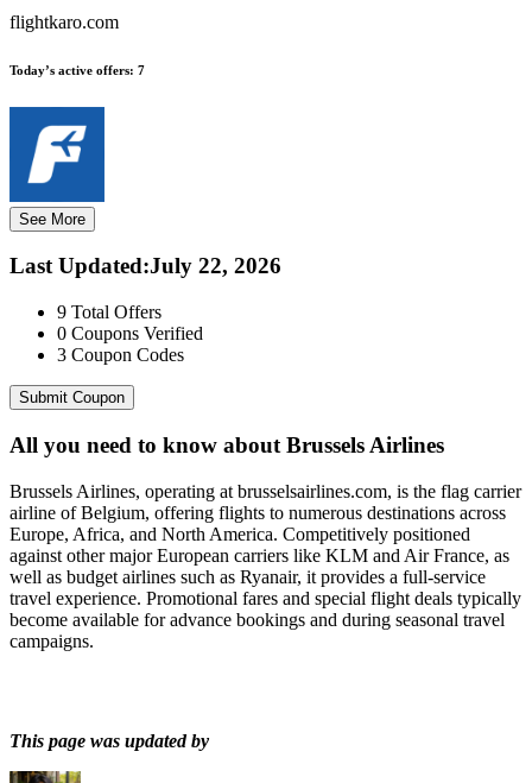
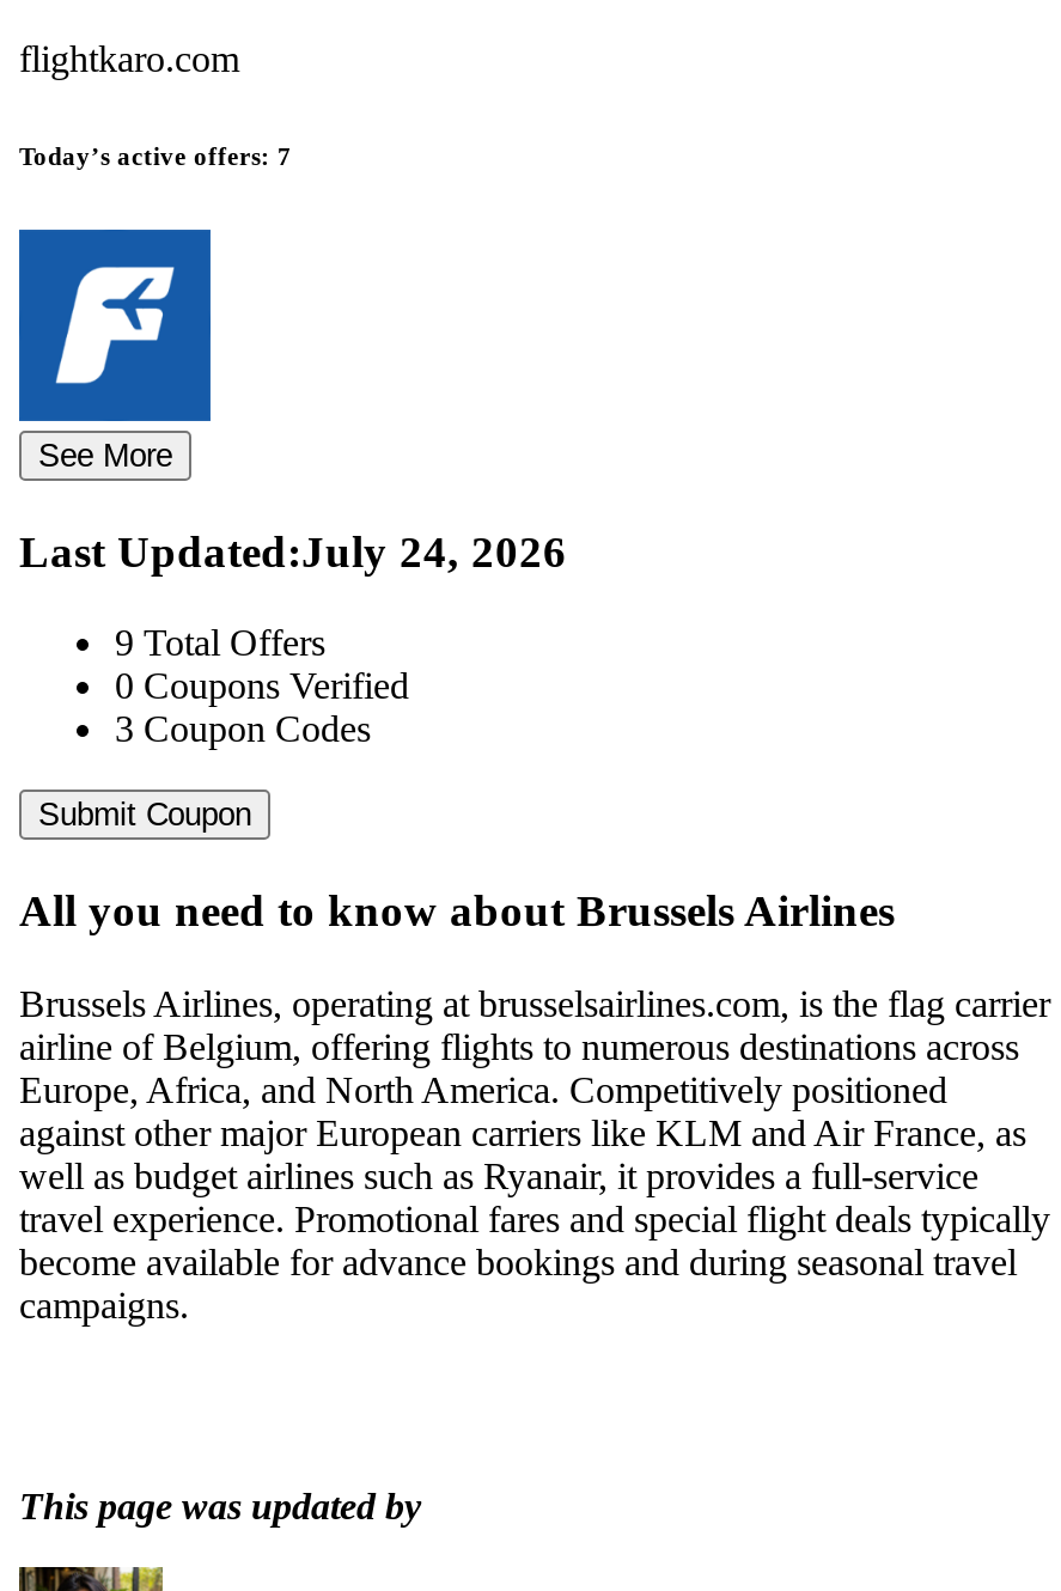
[9,254,281,279] Last Updated:July 22, 2026 -> [19,525,567,575] Last Updated:July 24, 2026

